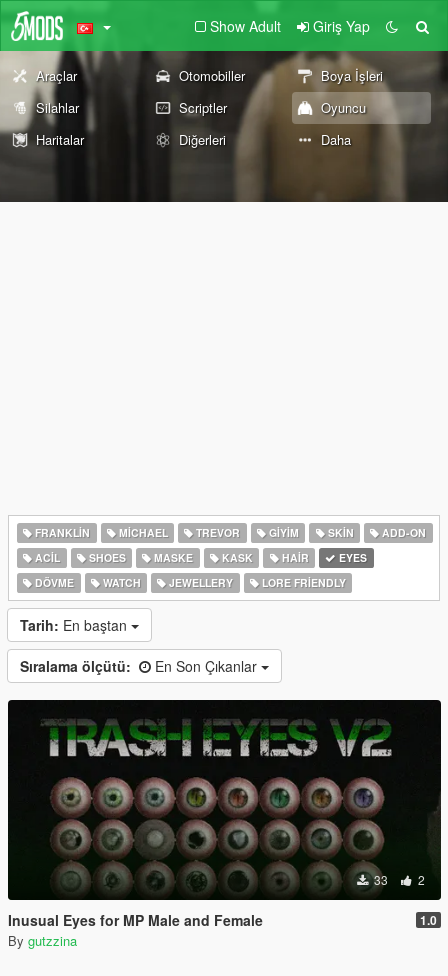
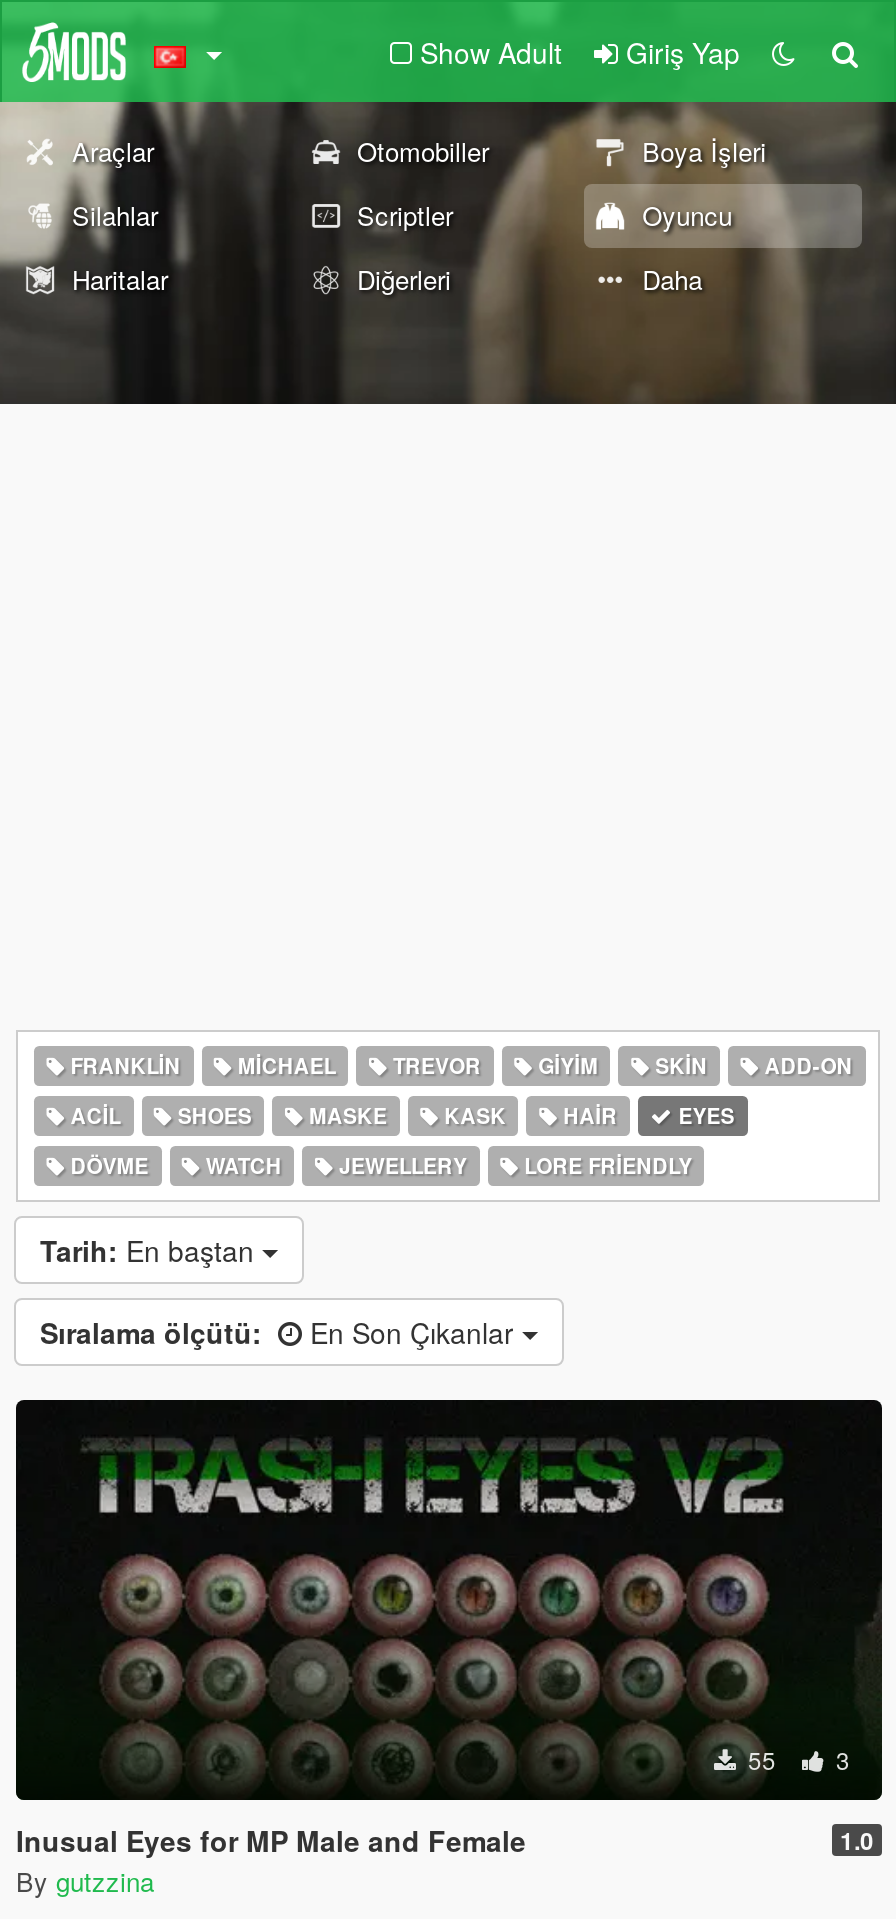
[371,871,391,888] 33 -> [742,1742,782,1776] 55
[415,871,425,888] 2 -> [830,1742,850,1776] 3

